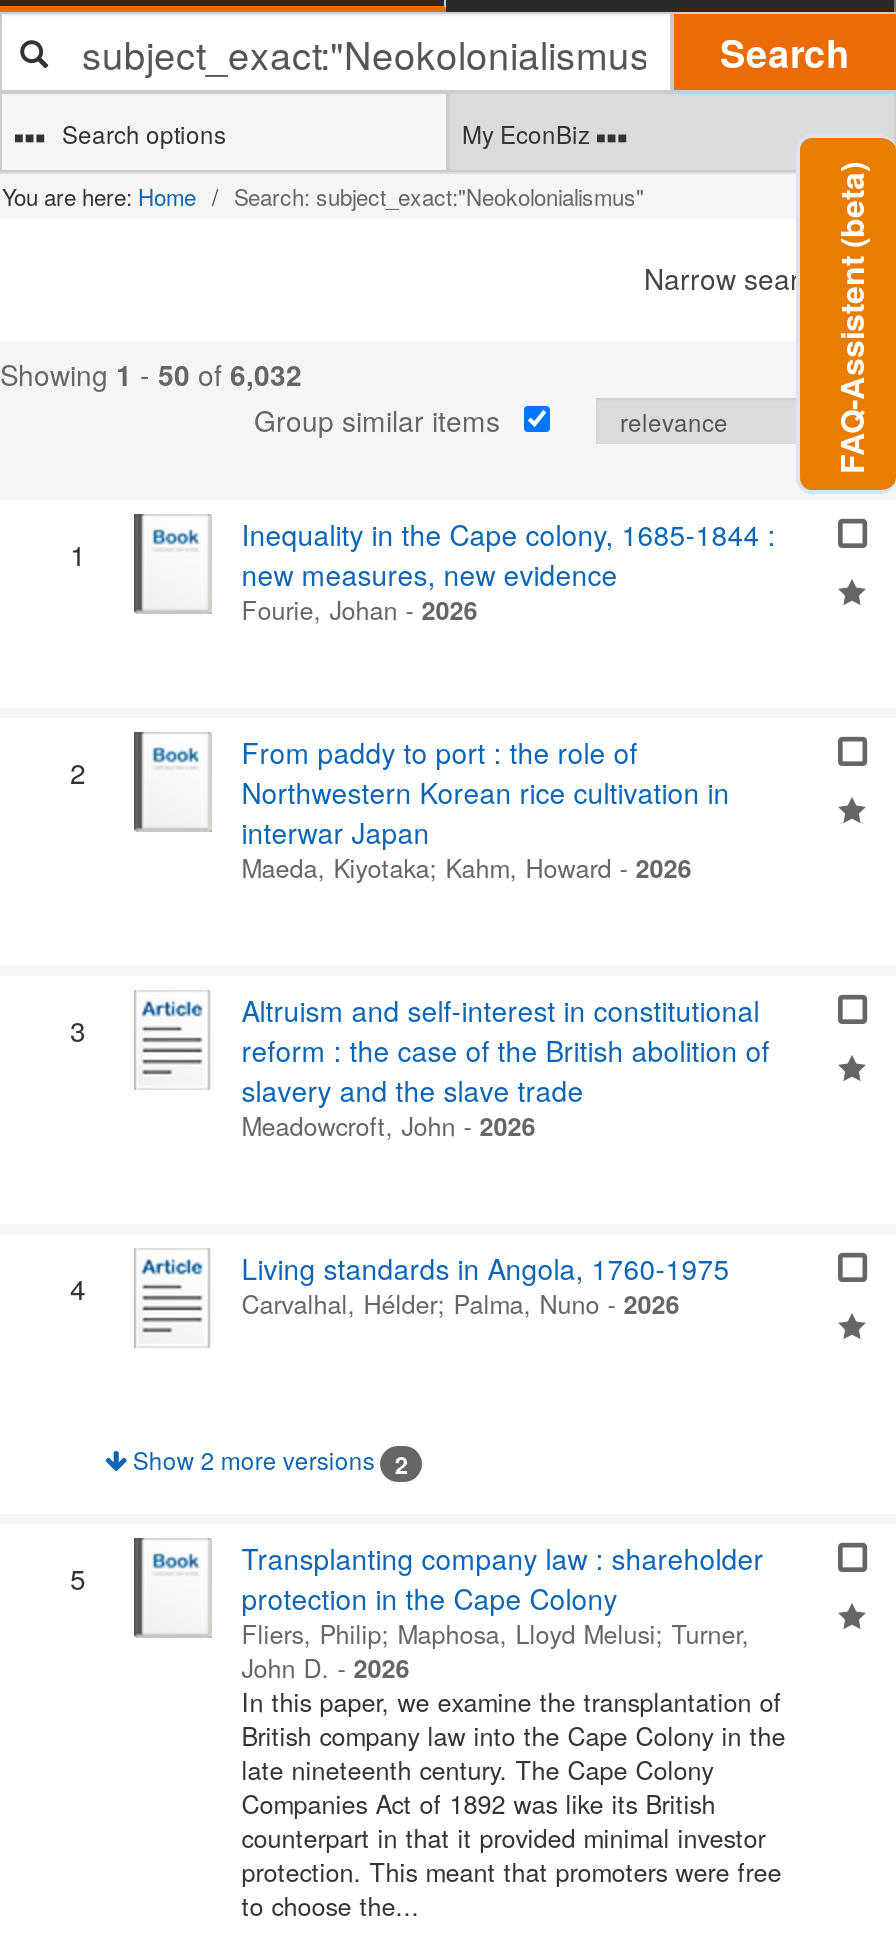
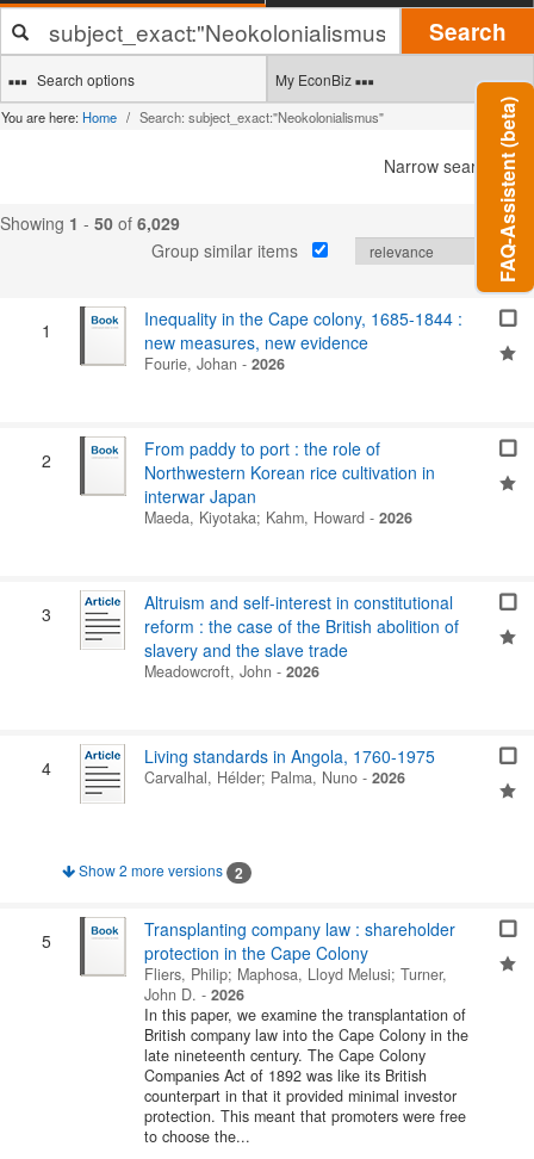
[0,355,302,395] Showing 1 - 50 of 6,032 -> [0,211,180,235] Showing 1 - 50 of 6,029

